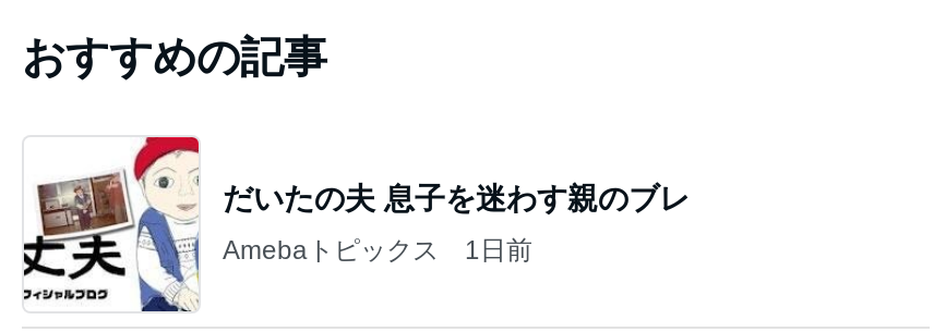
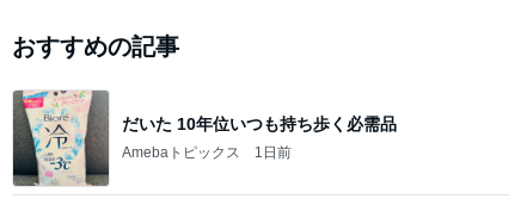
[22,135,690,313] [image] | だいたの夫 息子を迷わす親のブレ -> [12,89,397,187] [image] | だいた 10年位いつも持ち歩く必需品

